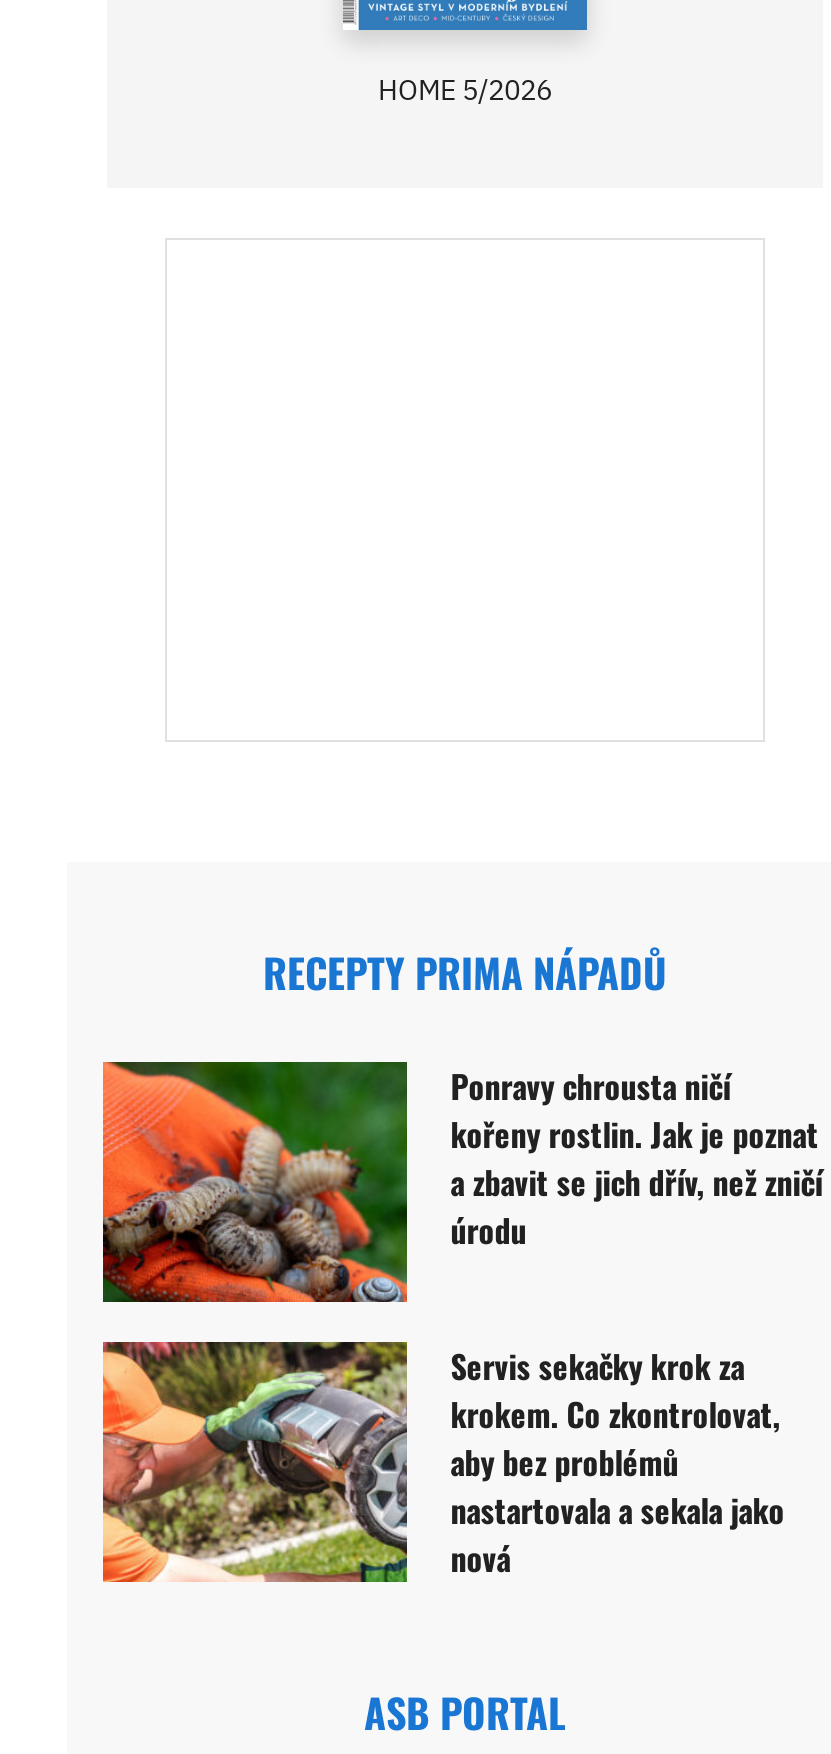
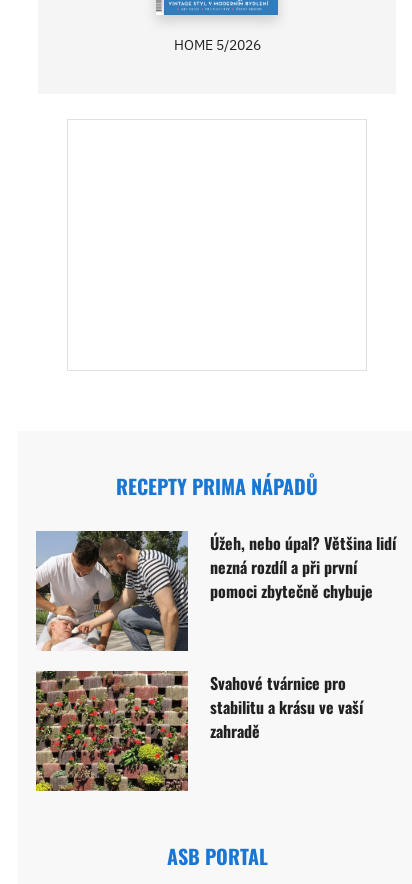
[101,1060,823,1304] [image] | Ponravy chrousta ničí | kořeny rostlin. Jak je poznat | a zbavit se jich dřív, než zničí | úrodu -> [35,530,396,652] [image] | Úžeh, nebo úpal? Většina lidí | nezná rozdíl a při první | pomoci zbytečně chybuje
[101,1340,785,1584] [image] | Servis sekačky krok za | krokem. Co zkontrolovat, | aby bez problémů | nastartovala a sekala jako | nová -> [35,670,363,792] [image] | Svahové tvárnice pro | stabilitu a krásu ve vaší | zahradě

